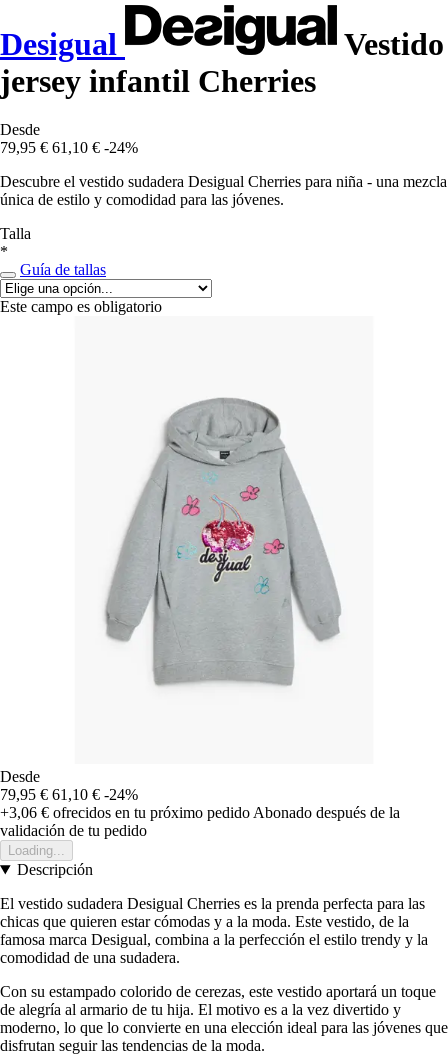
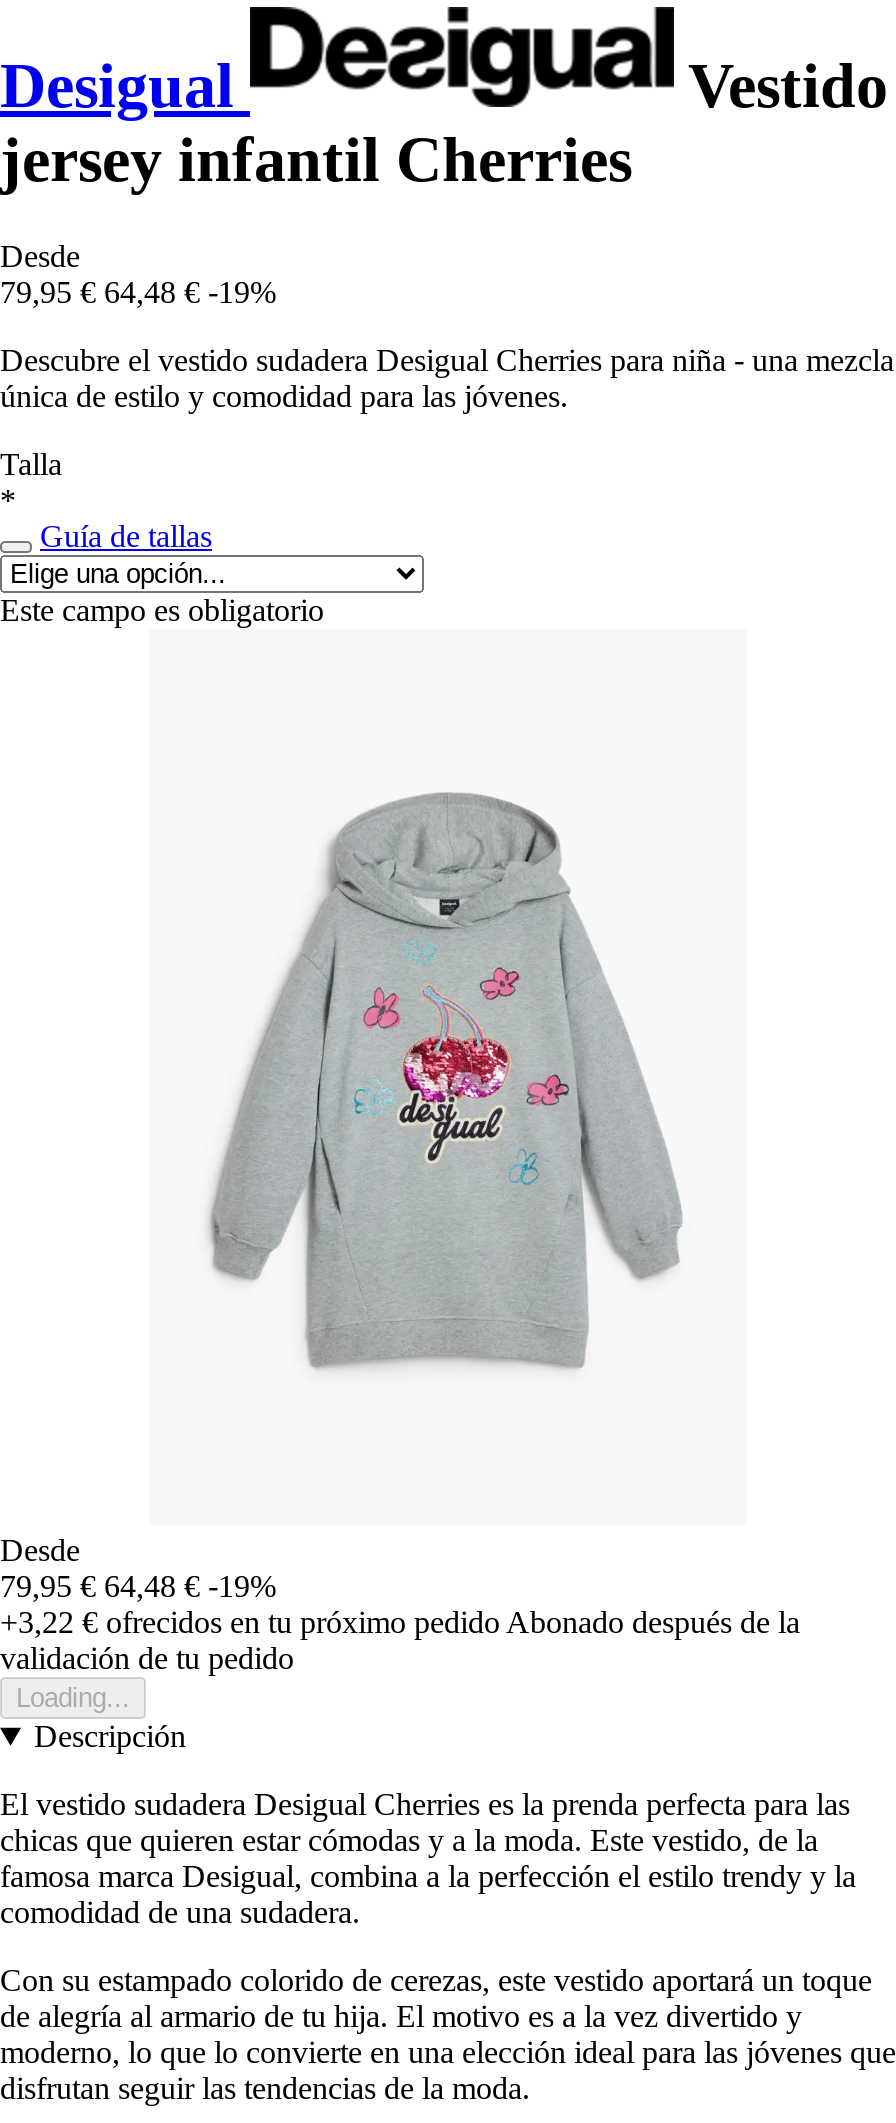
[0,139,138,156] 79,95 € 61,10 € -24% -> [0,275,276,309] 79,95 € 64,48 € -19%
[0,786,138,803] 79,95 € 61,10 € -24% -> [0,1569,276,1603] 79,95 € 64,48 € -19%
[0,804,400,821] +3,06 €ofrecidos en tu próximo pedido Abonado después de la -> [0,1605,800,1639] +3,22 €ofrecidos en tu próximo pedido Abonado después de la

